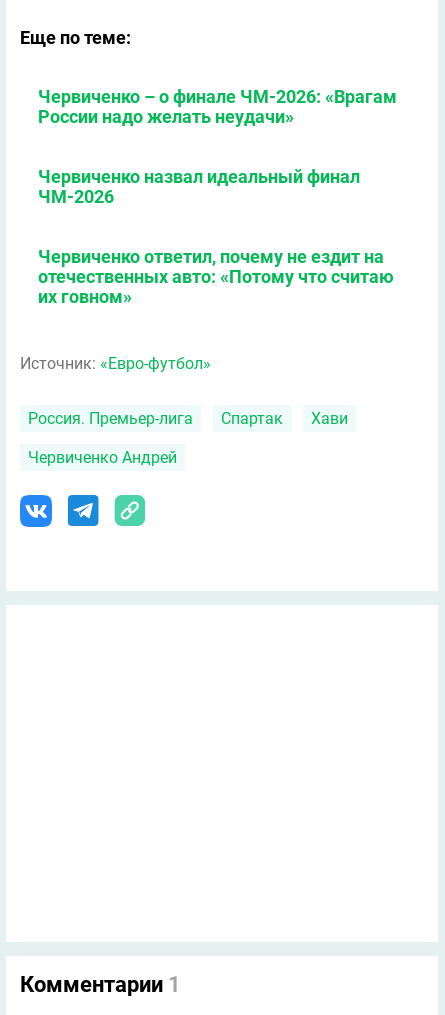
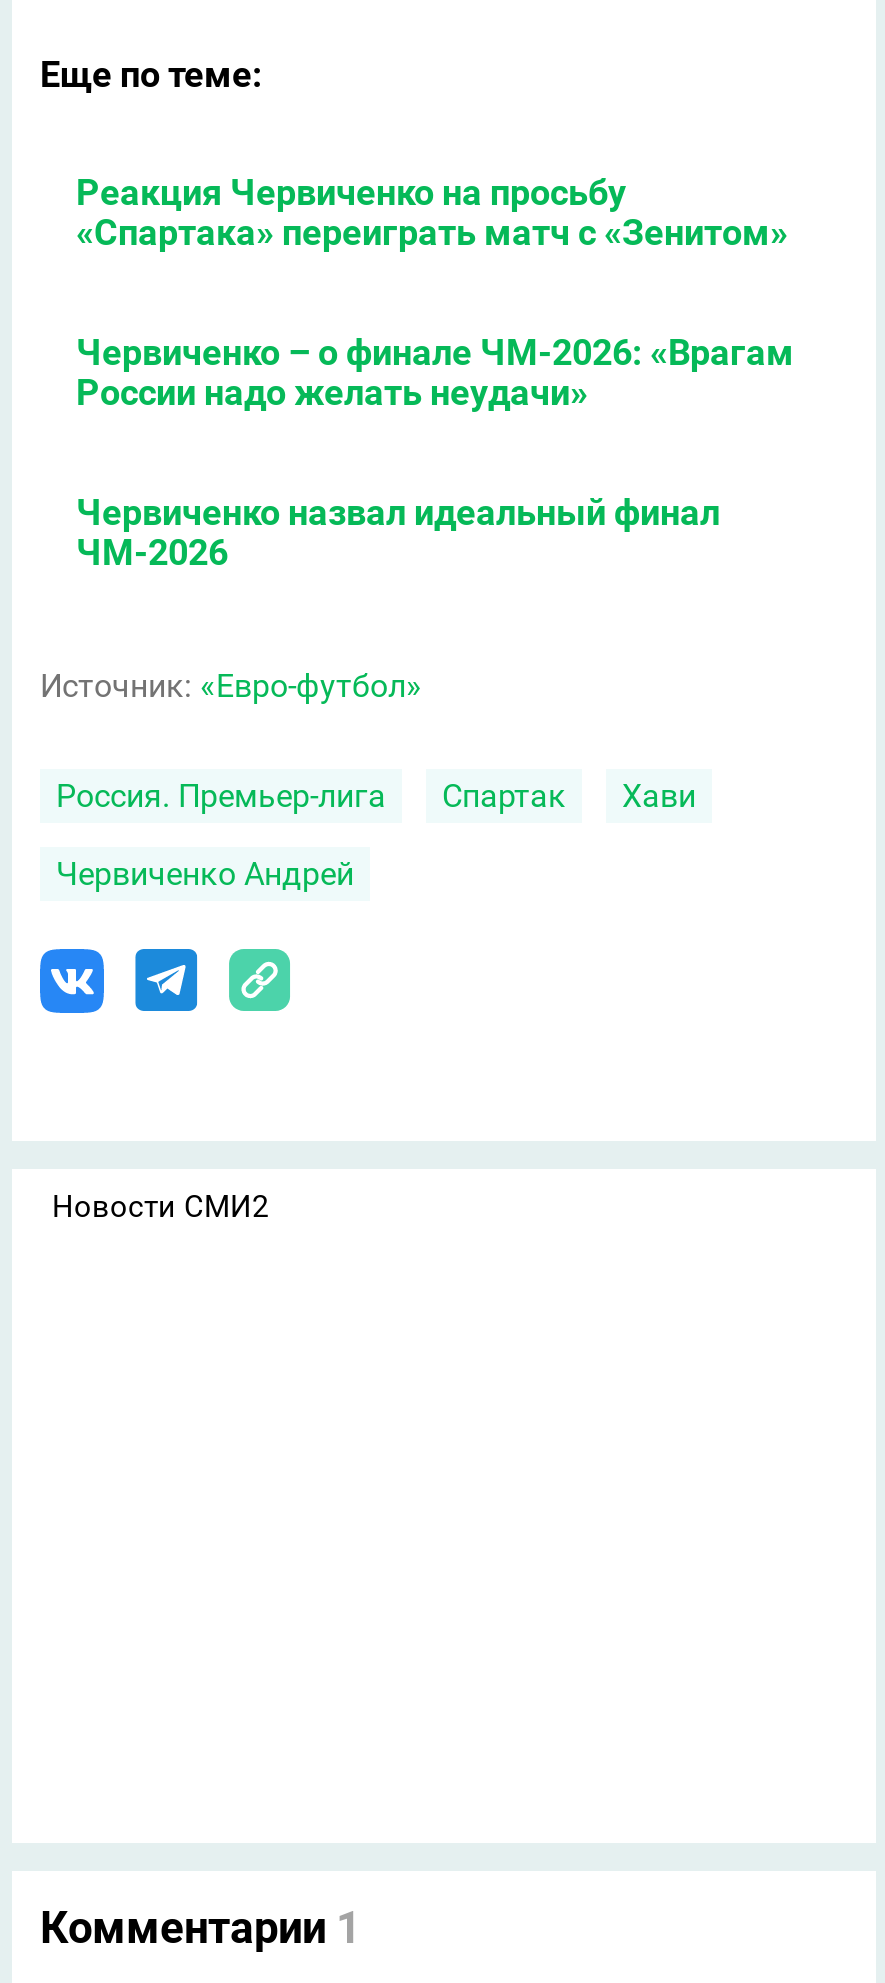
none -> [76,171,788,253] Реакция Червиченко на просьбу | «Спартака» переиграть матч с «Зенитом»
moved [38,86,397,207] -> [76,331,794,573]: Червиченко – о финале ЧМ-2026: «Врагам | России надо желать неудачи» | Червиченко назвал идеальный финал | ЧМ-2026
[38,246,394,307] Червиченко ответил, почему не ездит на | отечественных авто: «Потому что считаю | их говном» -> none
none -> [52,1189,268,1225] Новости СМИ2

